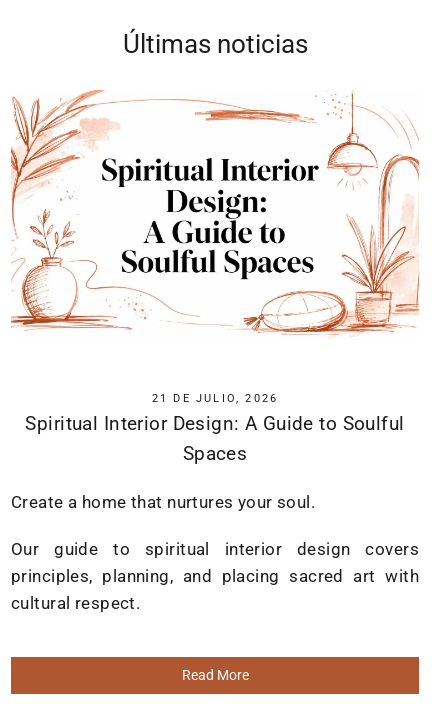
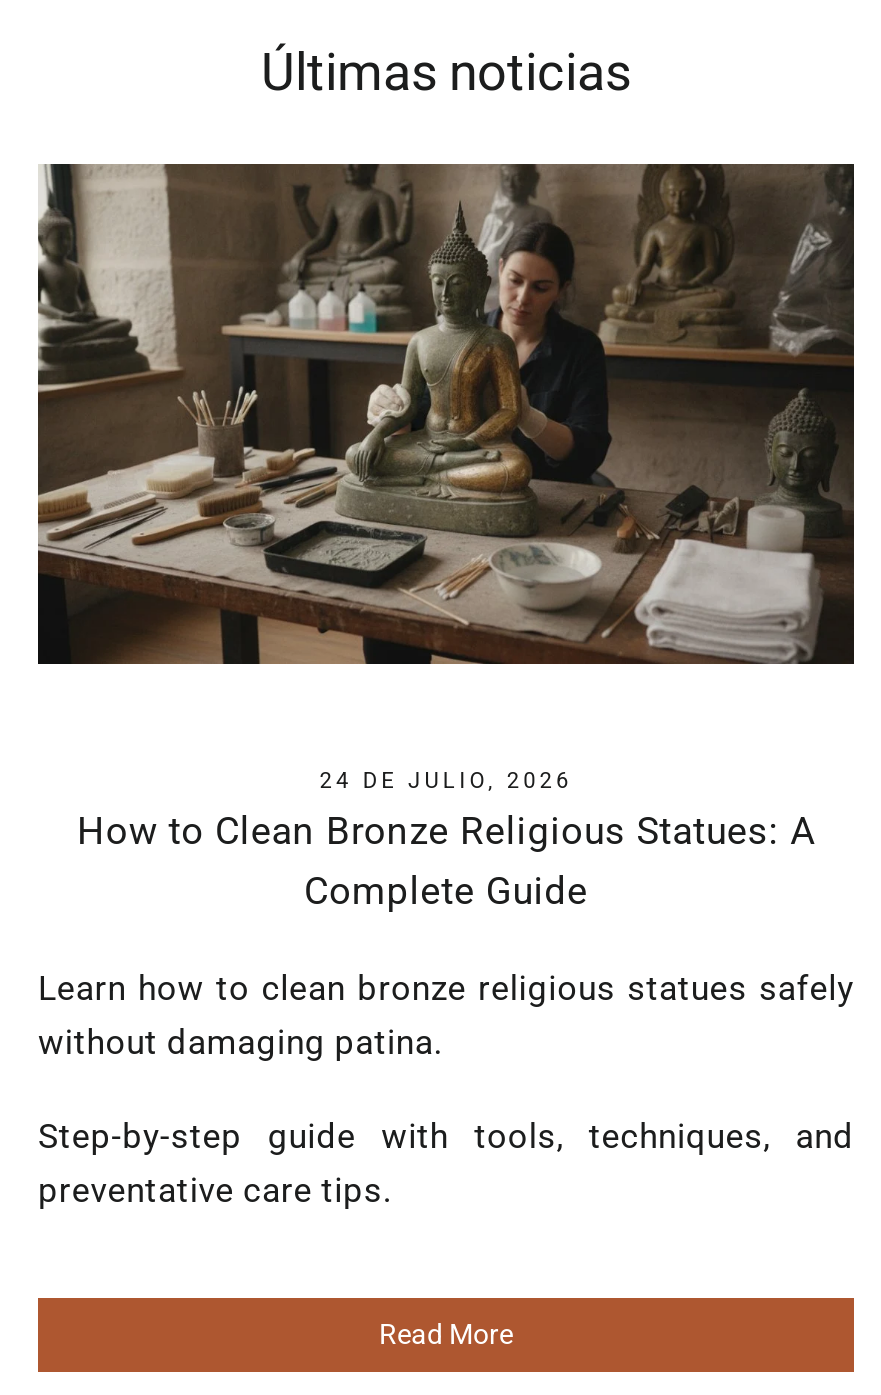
[10,89,420,341] [image] -> [36,161,856,667] [image]
[25,392,405,465] 21 DE JULIO, 2026 | Spiritual Interior Design: A Guide to Soulful | Spaces -> [77,768,815,914] 24 DE JULIO, 2026 | How to Clean Bronze Religious Statues: A | Complete Guide
[11,492,315,512] Create a home that nurtures your soul. -> [38,968,854,1062] Learn how to clean bronze religious statues safely | without damaging patina.
[11,539,419,613] Our guide to spiritual interior design covers | principles, planning, and placing sacred art with | cultural respect. -> [38,1116,854,1210] Step-by-step guide with tools, techniques, and | preventative care tips.

